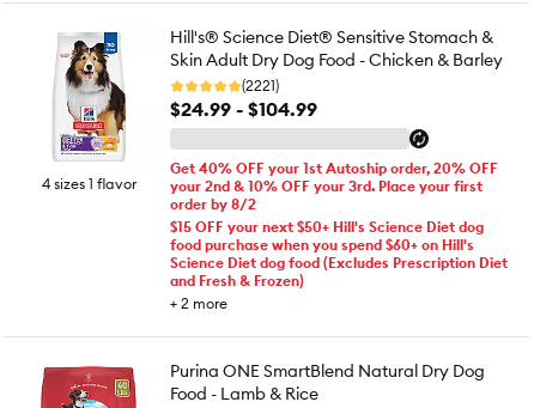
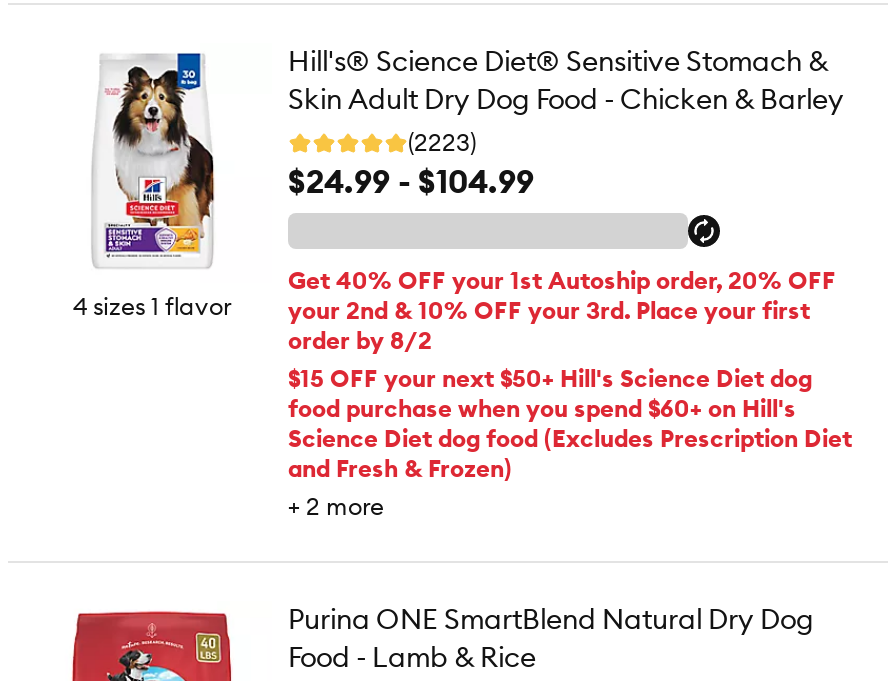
[242,77,279,95] (2221) -> [408,127,476,157] (2223)

